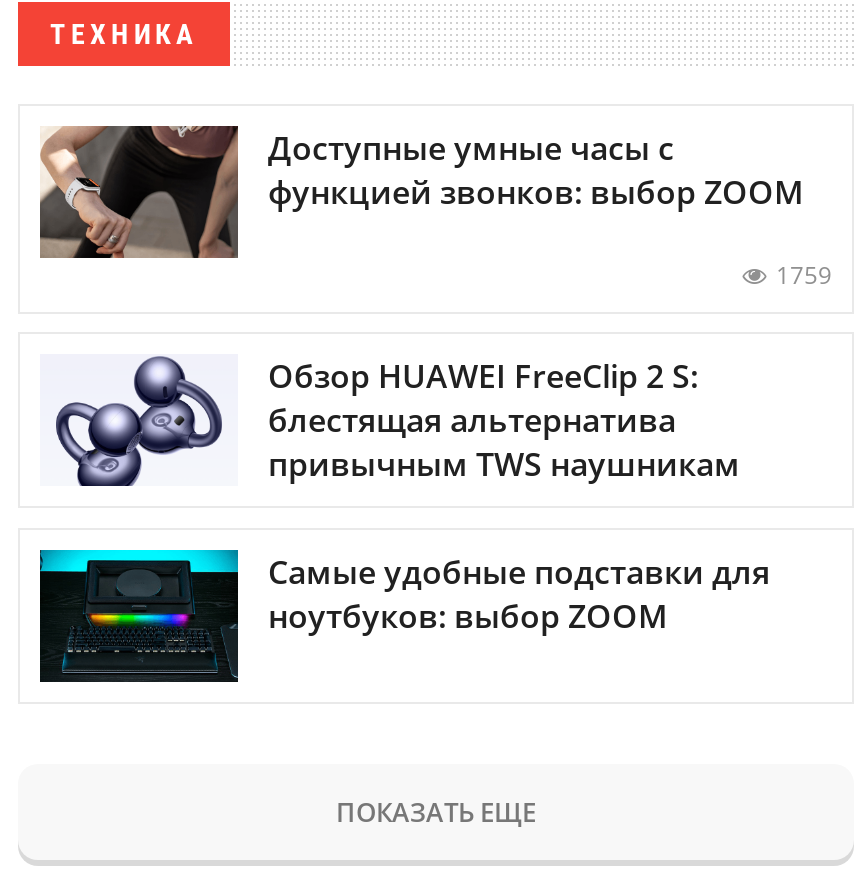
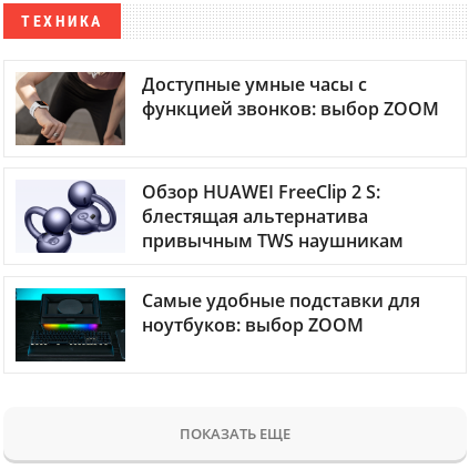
[776,258,832,292] 1759 -> none

